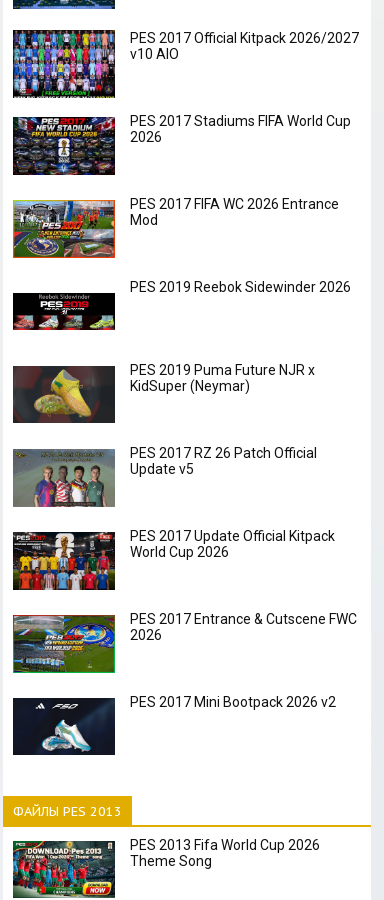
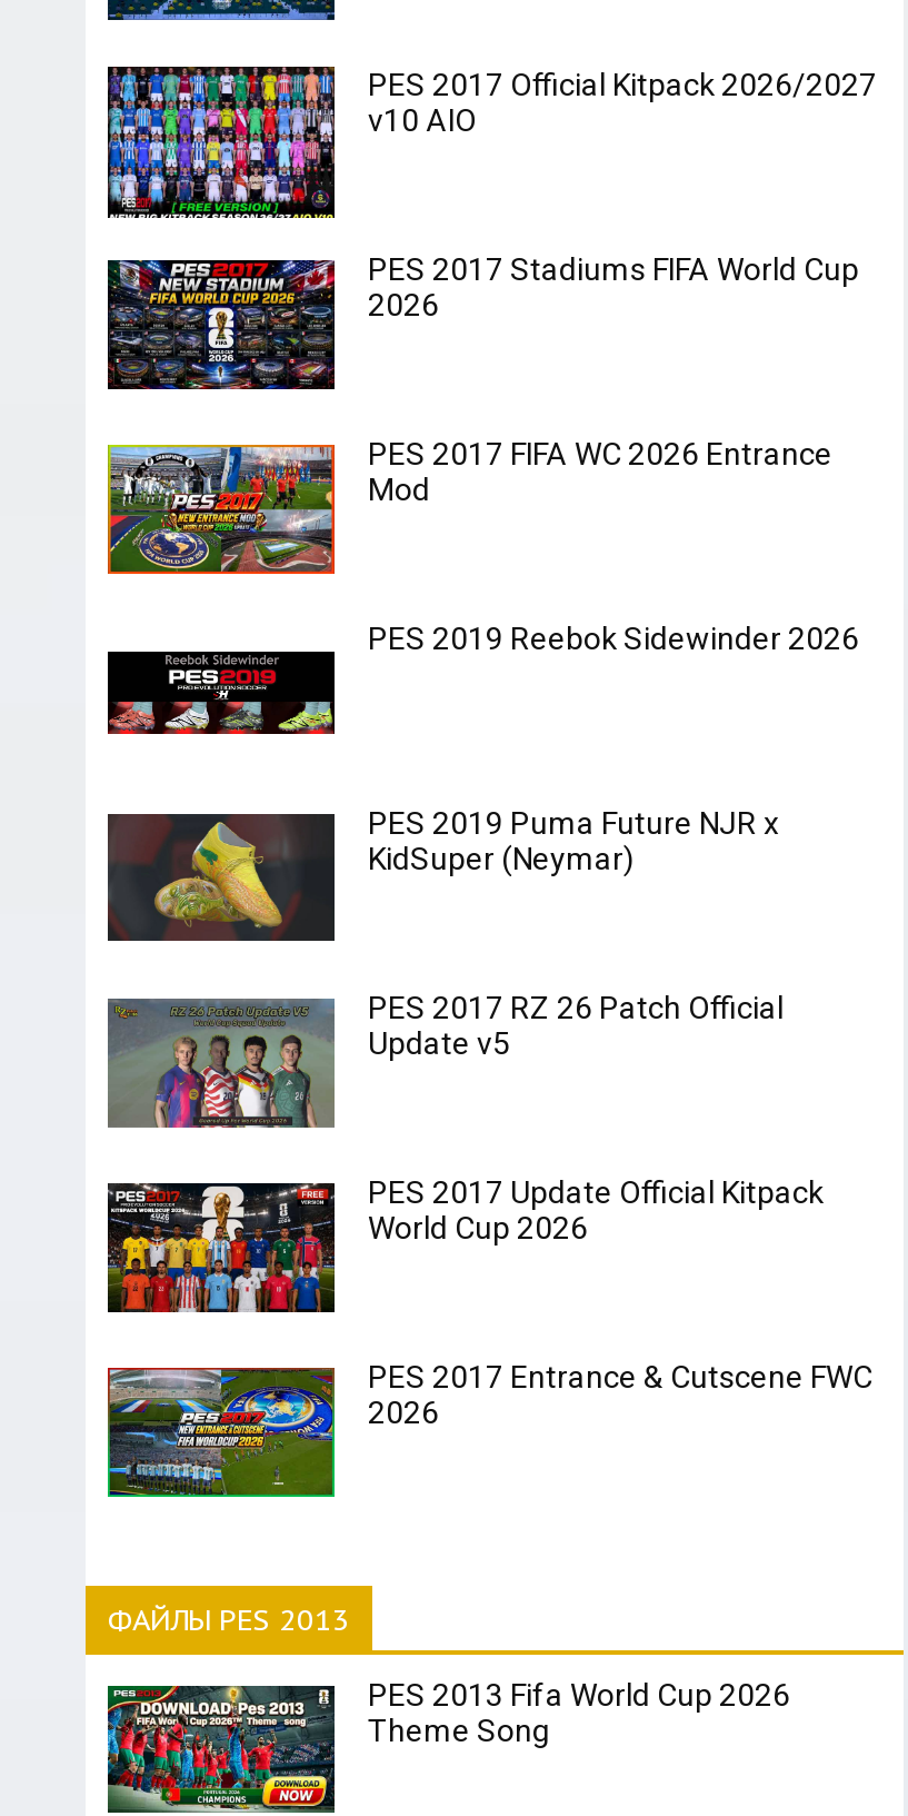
[12,694,336,756] [image] | PES 2017 Mini Bootpack 2026 v2 -> none

